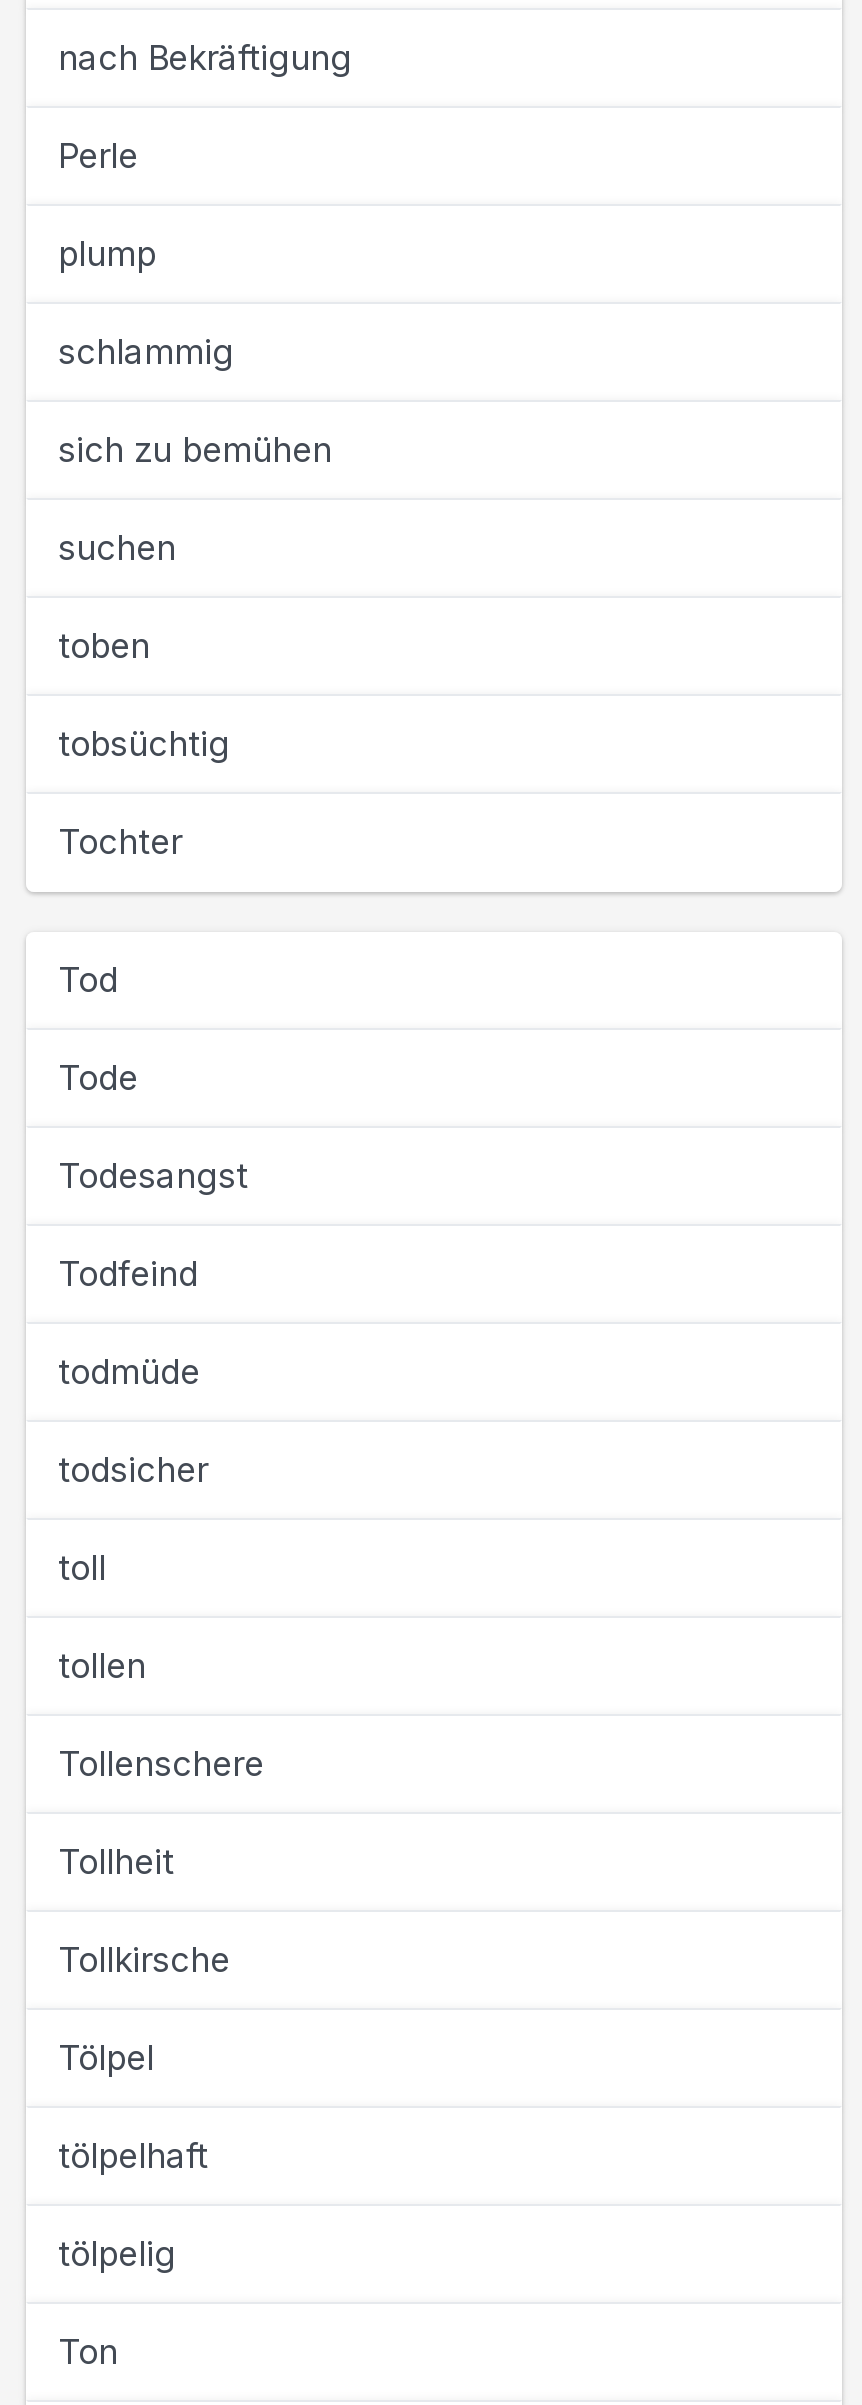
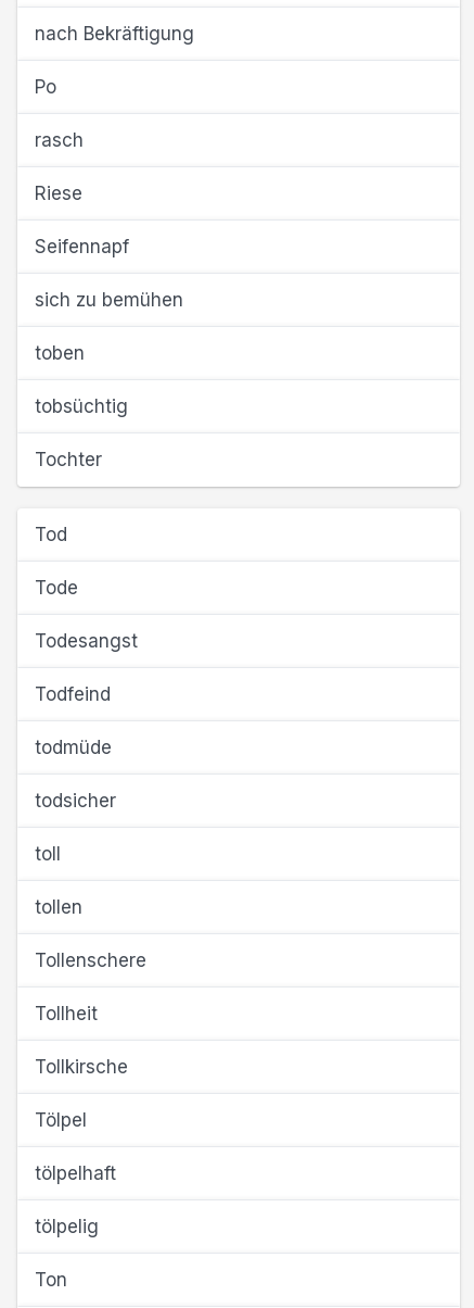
[58,136,234,372] Perle | plump | schlammig -> [35,76,129,257] Po | rasch | Riese | Seifennapf
moved [58,430,332,470] -> [35,289,183,311]: sich zu bemühen
[58,528,176,568] suchen -> none

